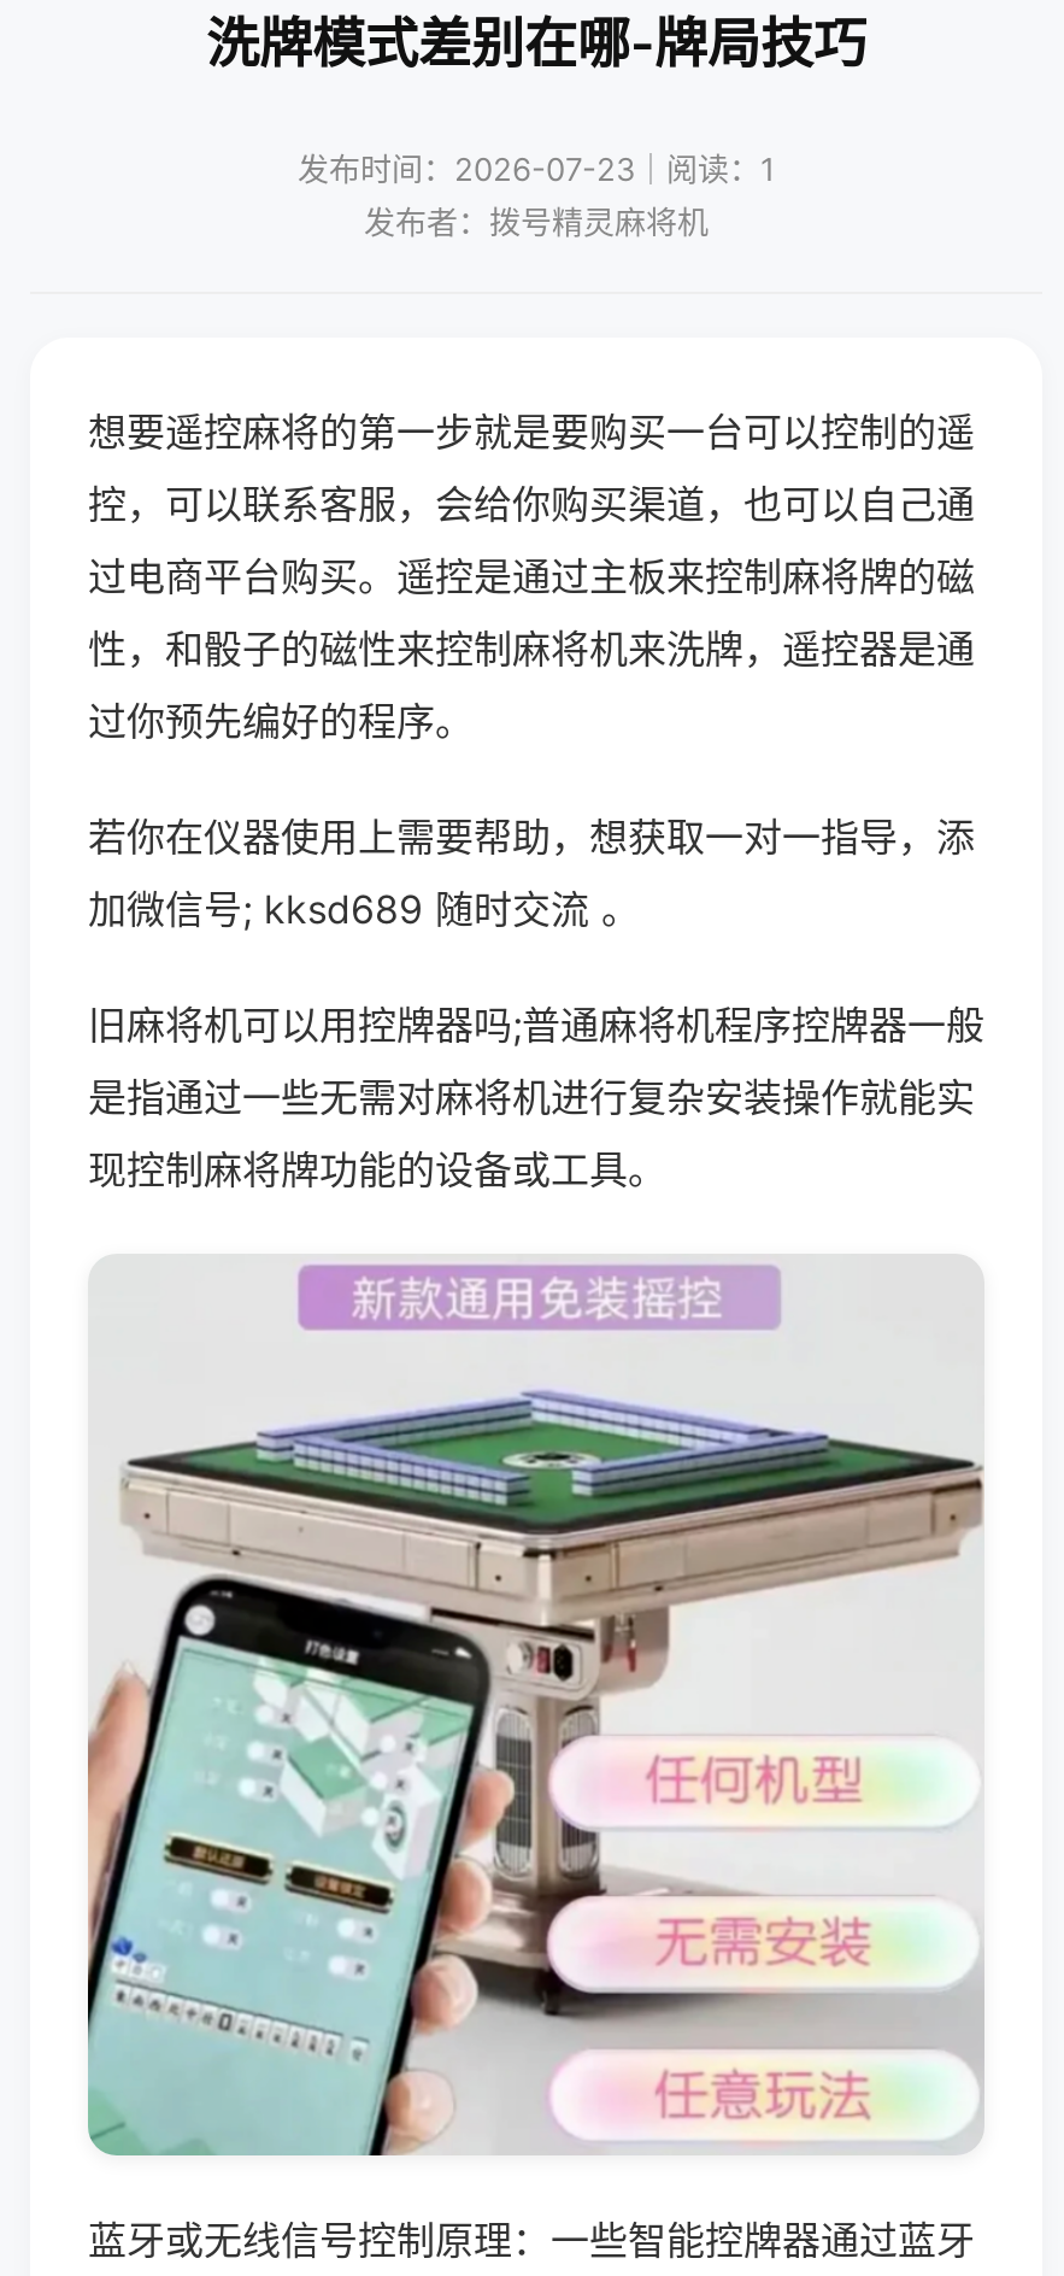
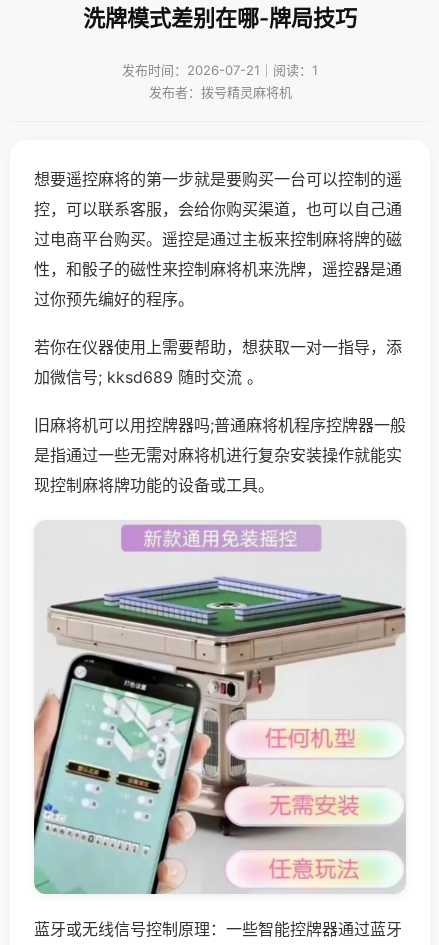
[298,149,775,188] 发布时间：2026-07-23｜阅读：1 -> [122,62,318,78] 发布时间：2026-07-21｜阅读：1

